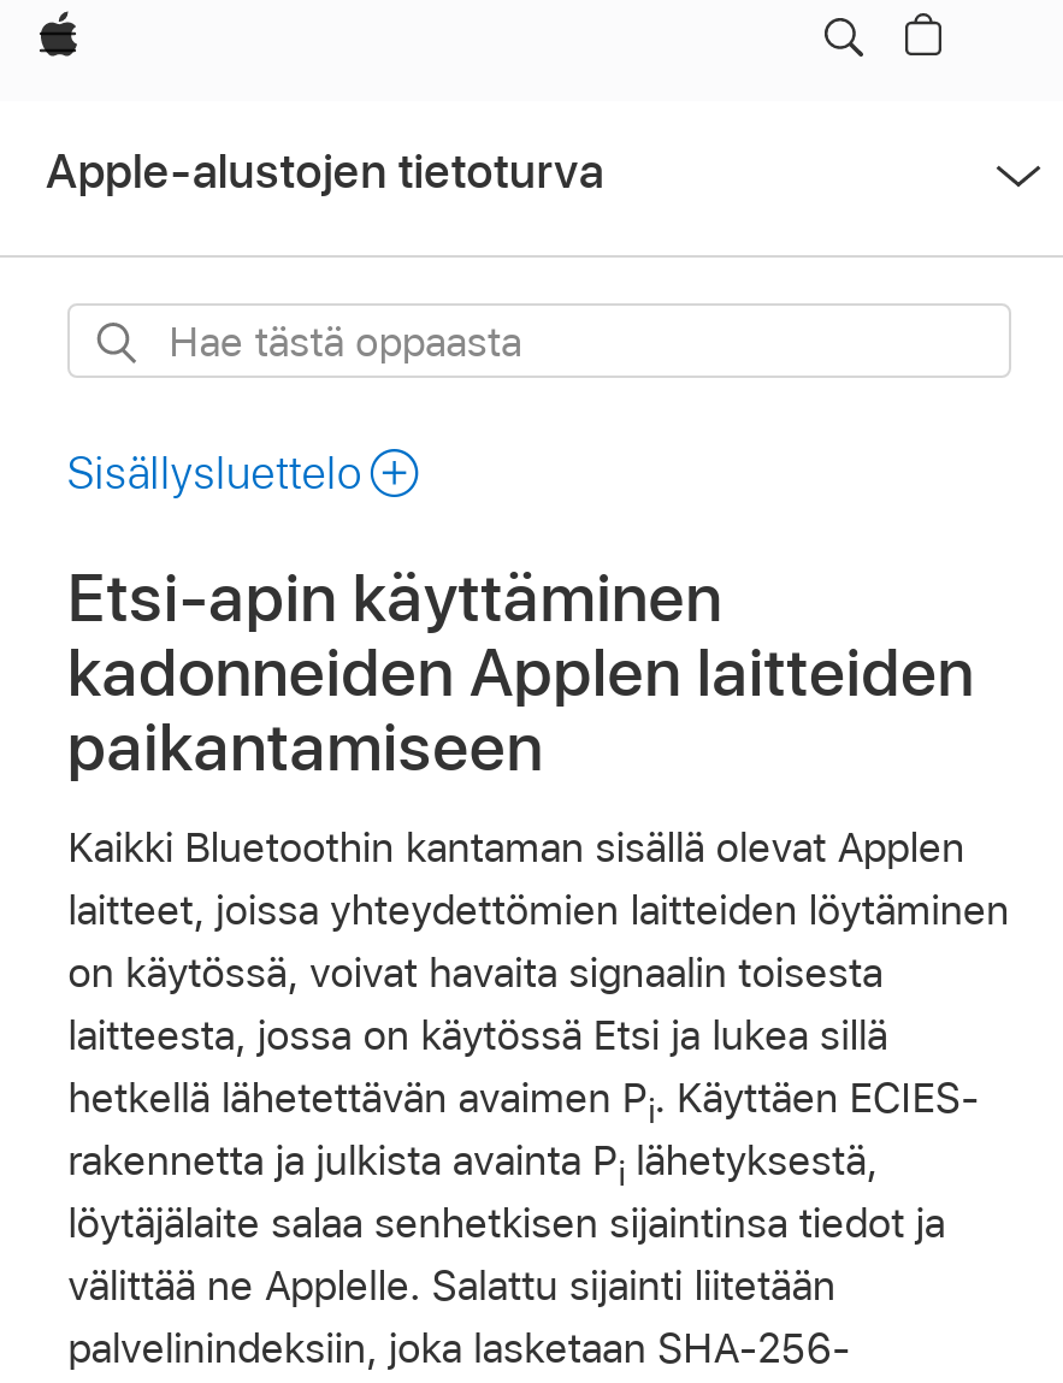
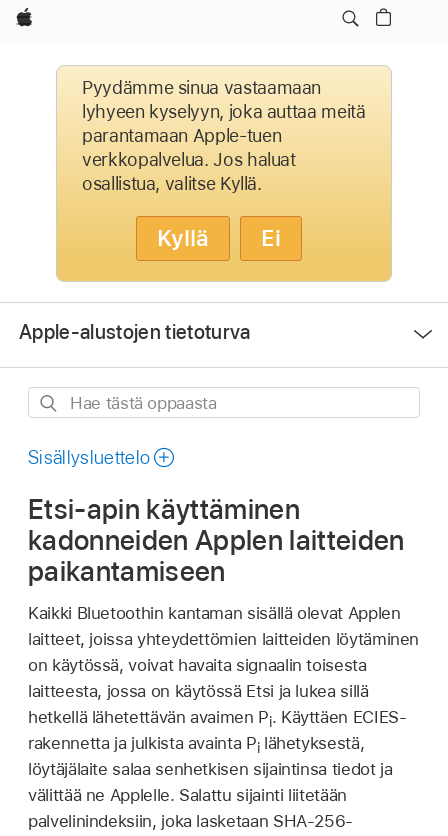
none -> [56,65,392,282] [image] | Pyydämme sinua vastaamaan | lyhyeen kyselyyn, joka auttaa meitä | parantamaan Apple-tuen | verkkopalvelua. Jos haluat | osallistua, valitse Kyllä. | Kyllä | Ei

